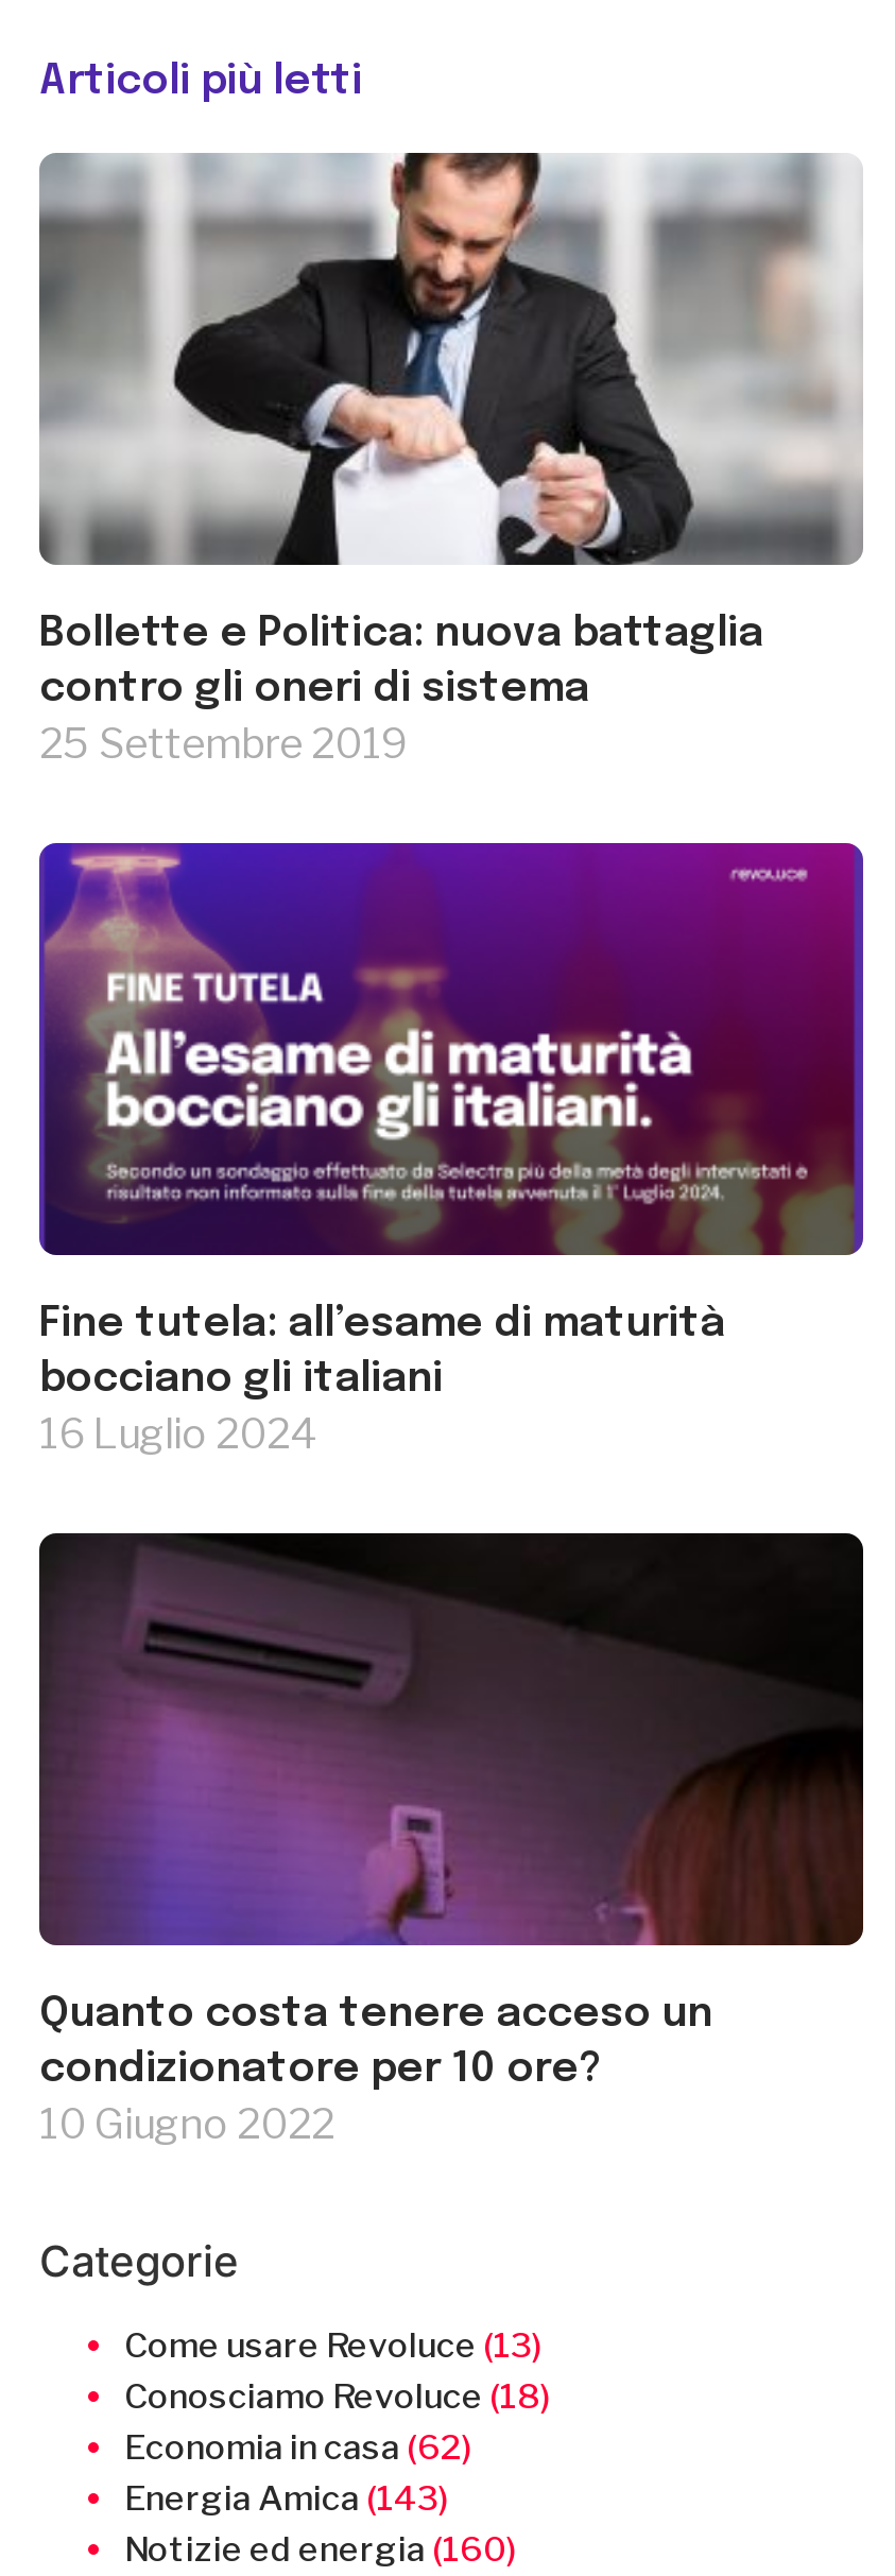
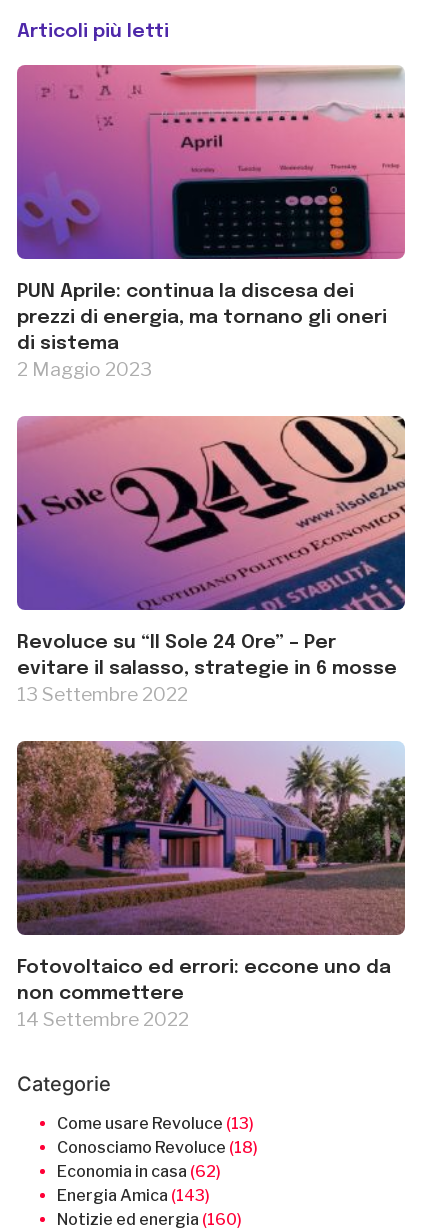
[39,151,863,768] [image] | Bollette e Politica: nuova battaglia | contro gli oneri di sistema | 25 Settembre 2019 -> [17,65,405,381] [image] | PUN Aprile: continua la discesa dei | prezzi di energia, ma tornano gli oneri | di sistema | 2 Maggio 2023
[37,841,865,1458] [image] | Fine tutela: all’esame di maturità | bocciano gli italiani | 16 Luglio 2024 -> [16,415,406,706] [image] | Revoluce su “Il Sole 24 Ore” – Per | evitare il salasso, strategie in 6 mosse | 13 Settembre 2022
[39,1531,865,2149] [image] | Quanto costa tenere acceso un | condizionatore per 10 ore? | 10 Giugno 2022 -> [17,740,406,1031] [image] | Fotovoltaico ed errori: eccone uno da | non commettere | 14 Settembre 2022

